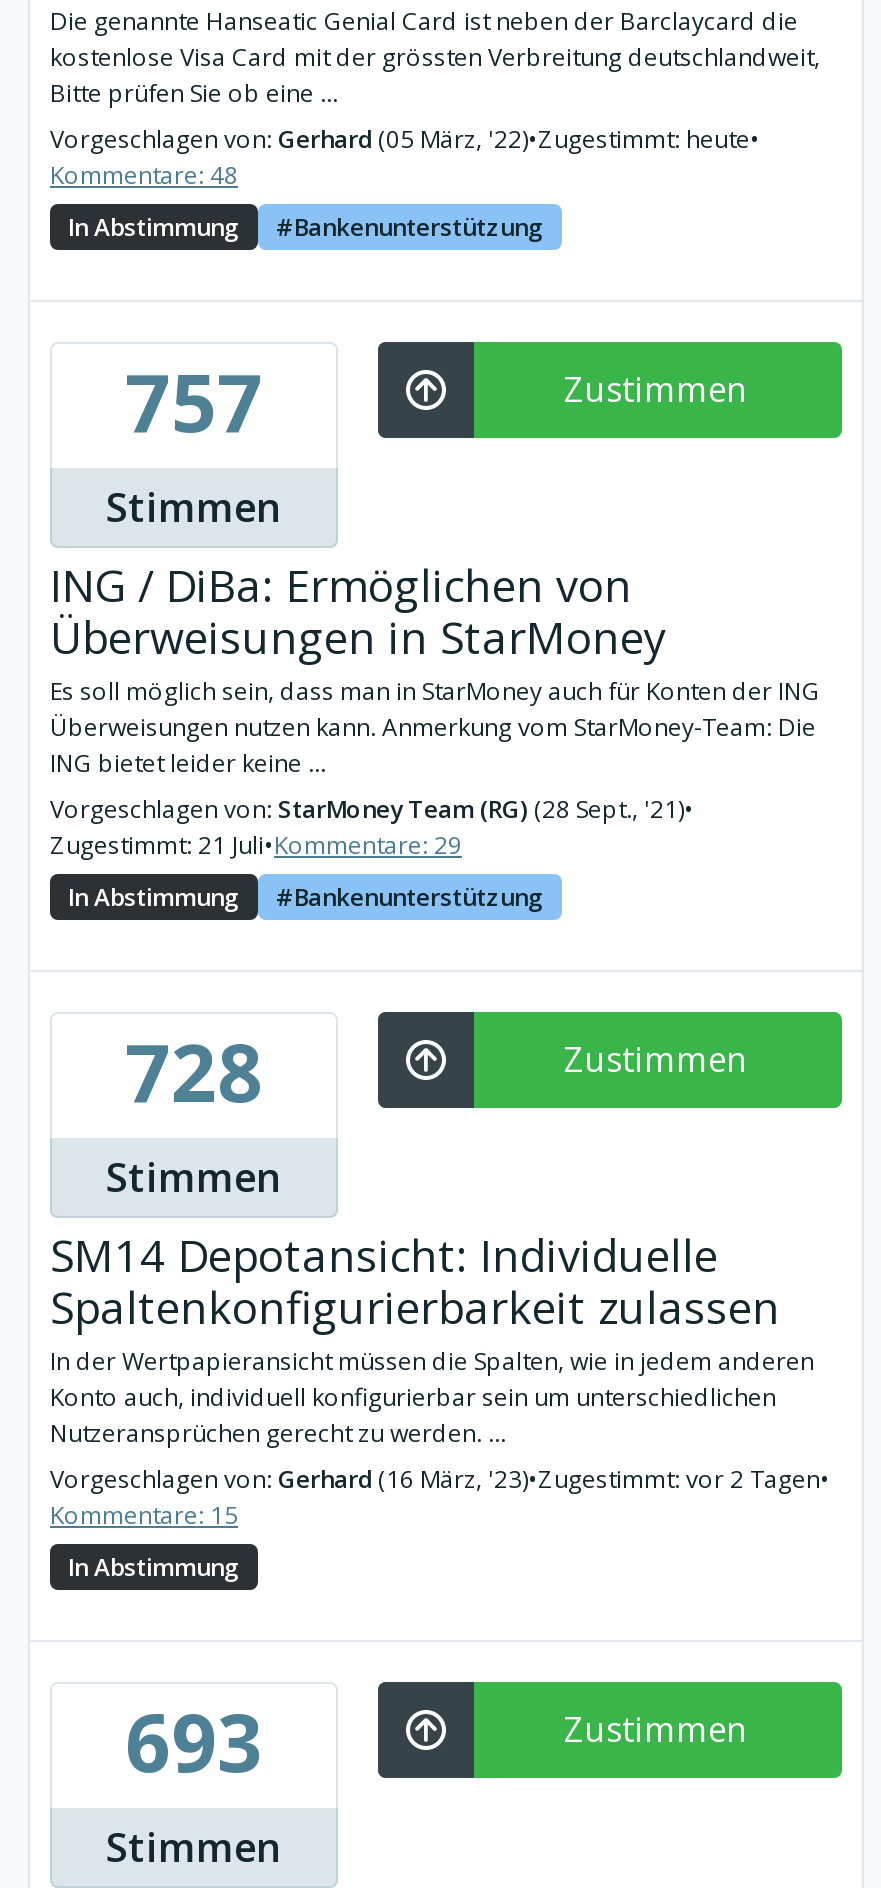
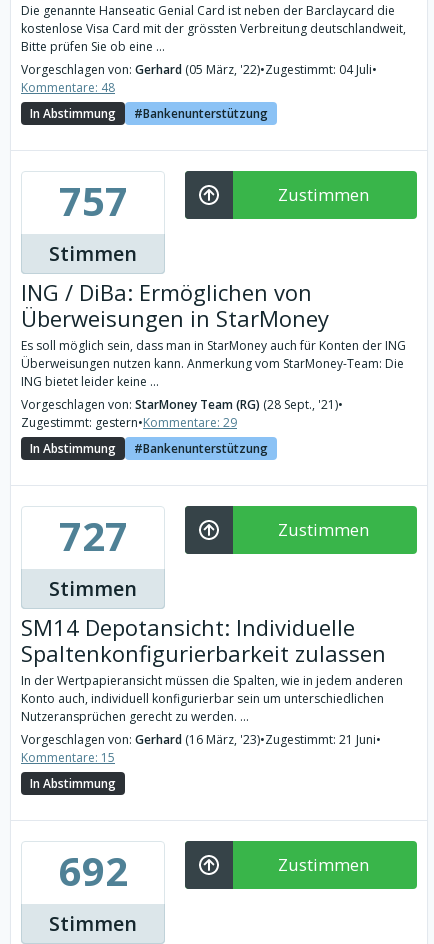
[50,122,760,156] Vorgeschlagen von: Gerhard (05 März, '22)•Zugestimmt: heute• -> [21,61,377,78] Vorgeschlagen von: Gerhard (05 März, '22)•Zugestimmt: 04 Juli•
[50,828,462,862] Zugestimmt: 21 Juli•Kommentare: 29 -> [21,414,237,431] Zugestimmt: gestern•Kommentare: 29
[125,1016,263,1126] 728 -> [58,508,127,563] 727
[50,1462,830,1496] Vorgeschlagen von: Gerhard (16 März, '23)•Zugestimmt: vor 2 Tagen• -> [21,731,381,748] Vorgeschlagen von: Gerhard (16 März, '23)•Zugestimmt: 21 Juni•
[125,1686,263,1796] 693 -> [58,843,127,898] 692

